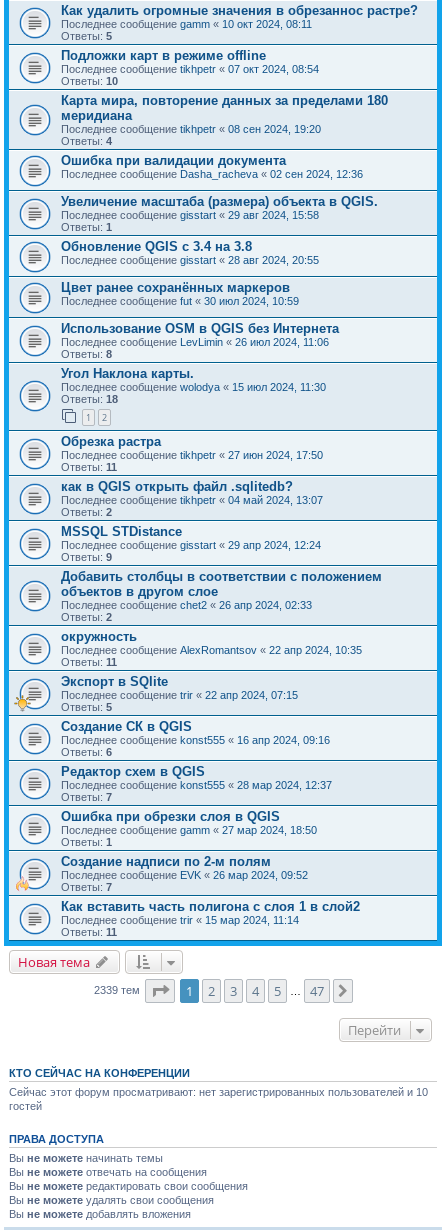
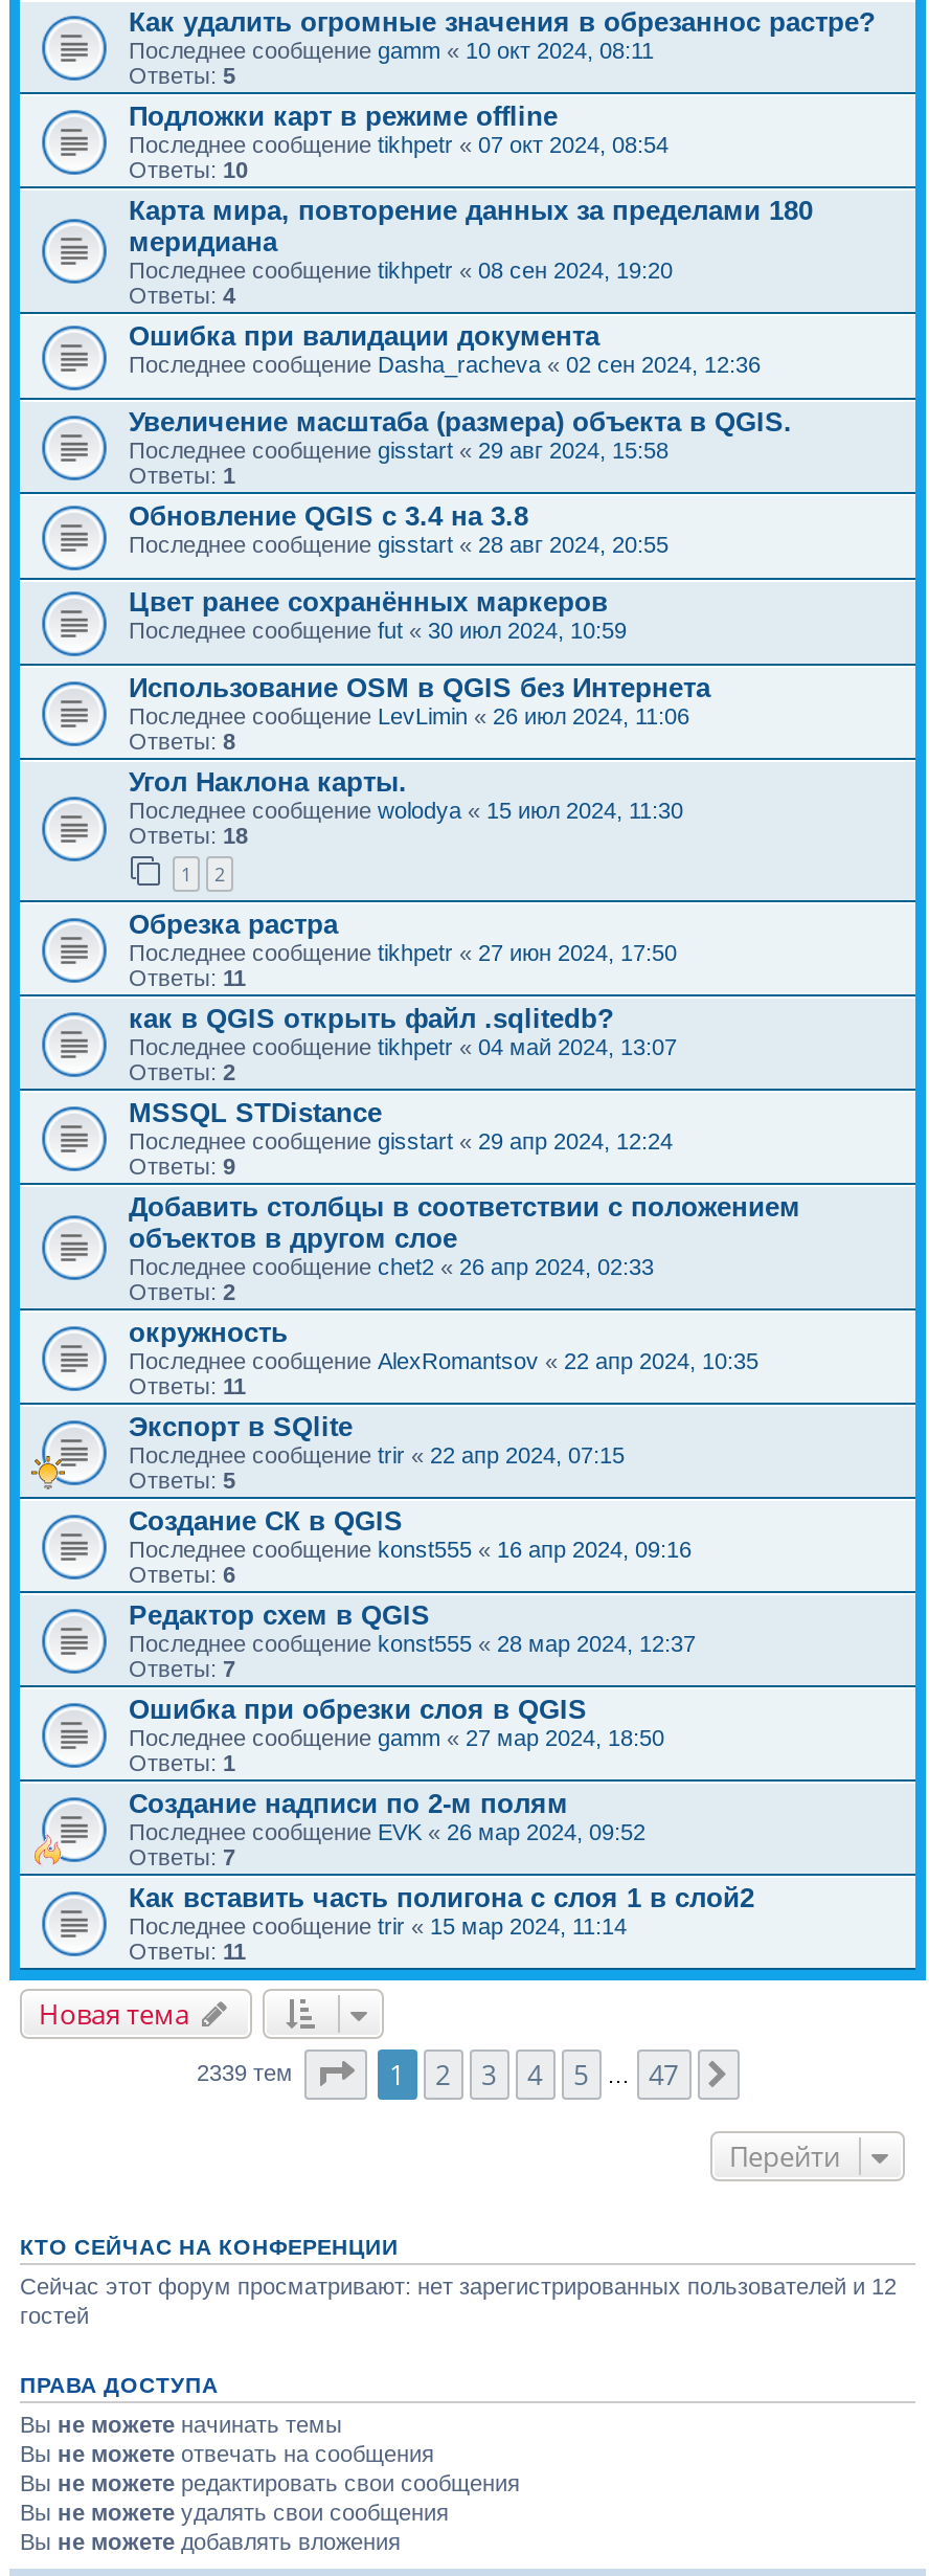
[9,1086,428,1098] Сейчас этот форум просматривают: нет зарегистрированных пользователей и 10 -> [20,2275,897,2300] Сейчас этот форум просматривают: нет зарегистрированных пользователей и 12

